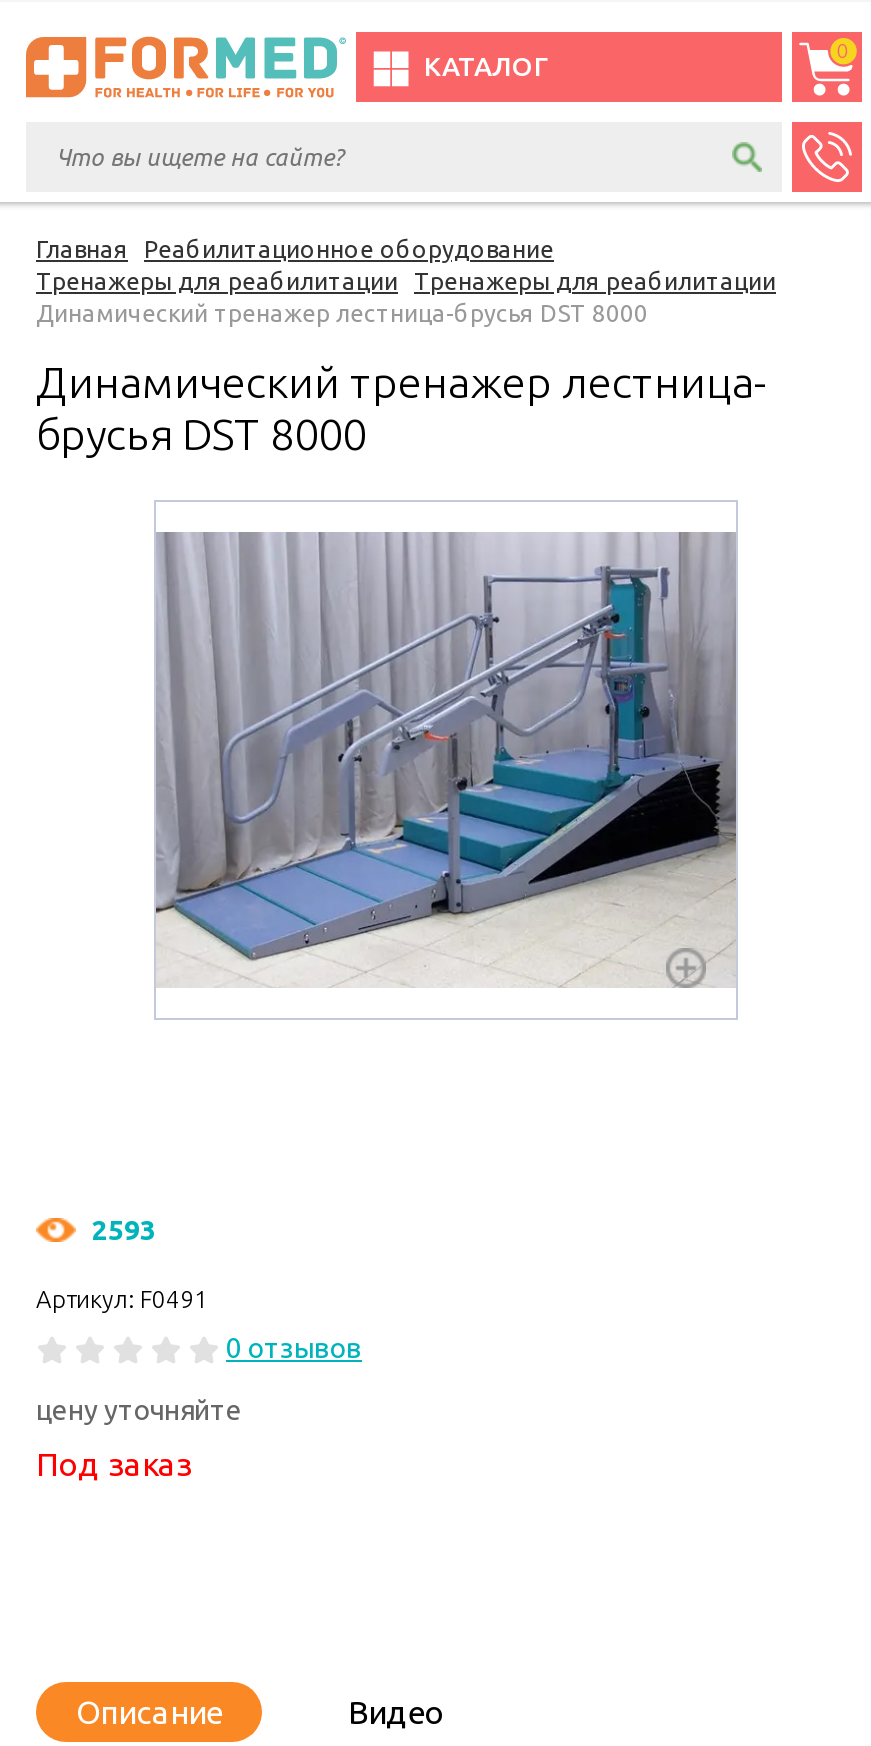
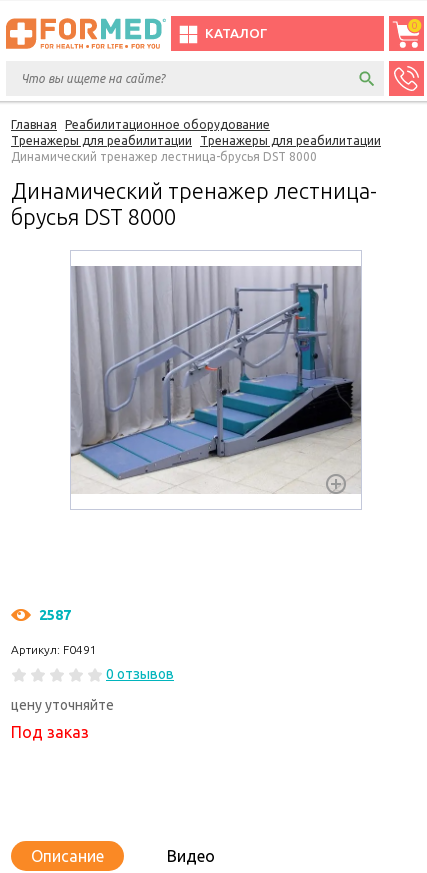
[92,1214,156,1246] 2593 -> [39,607,71,623] 2587

